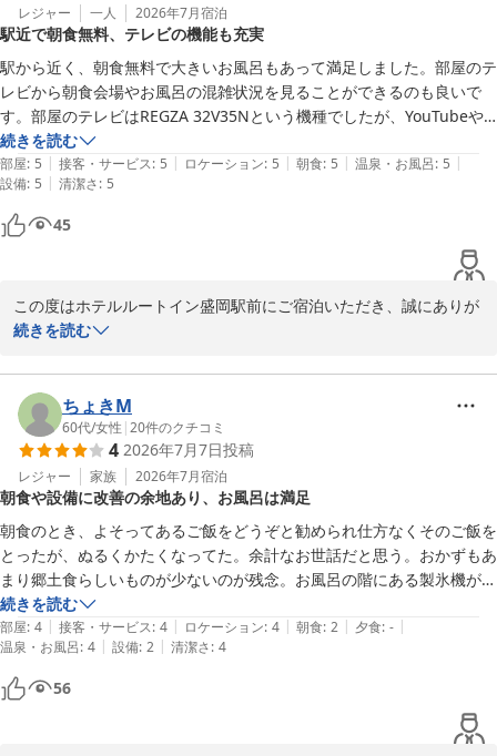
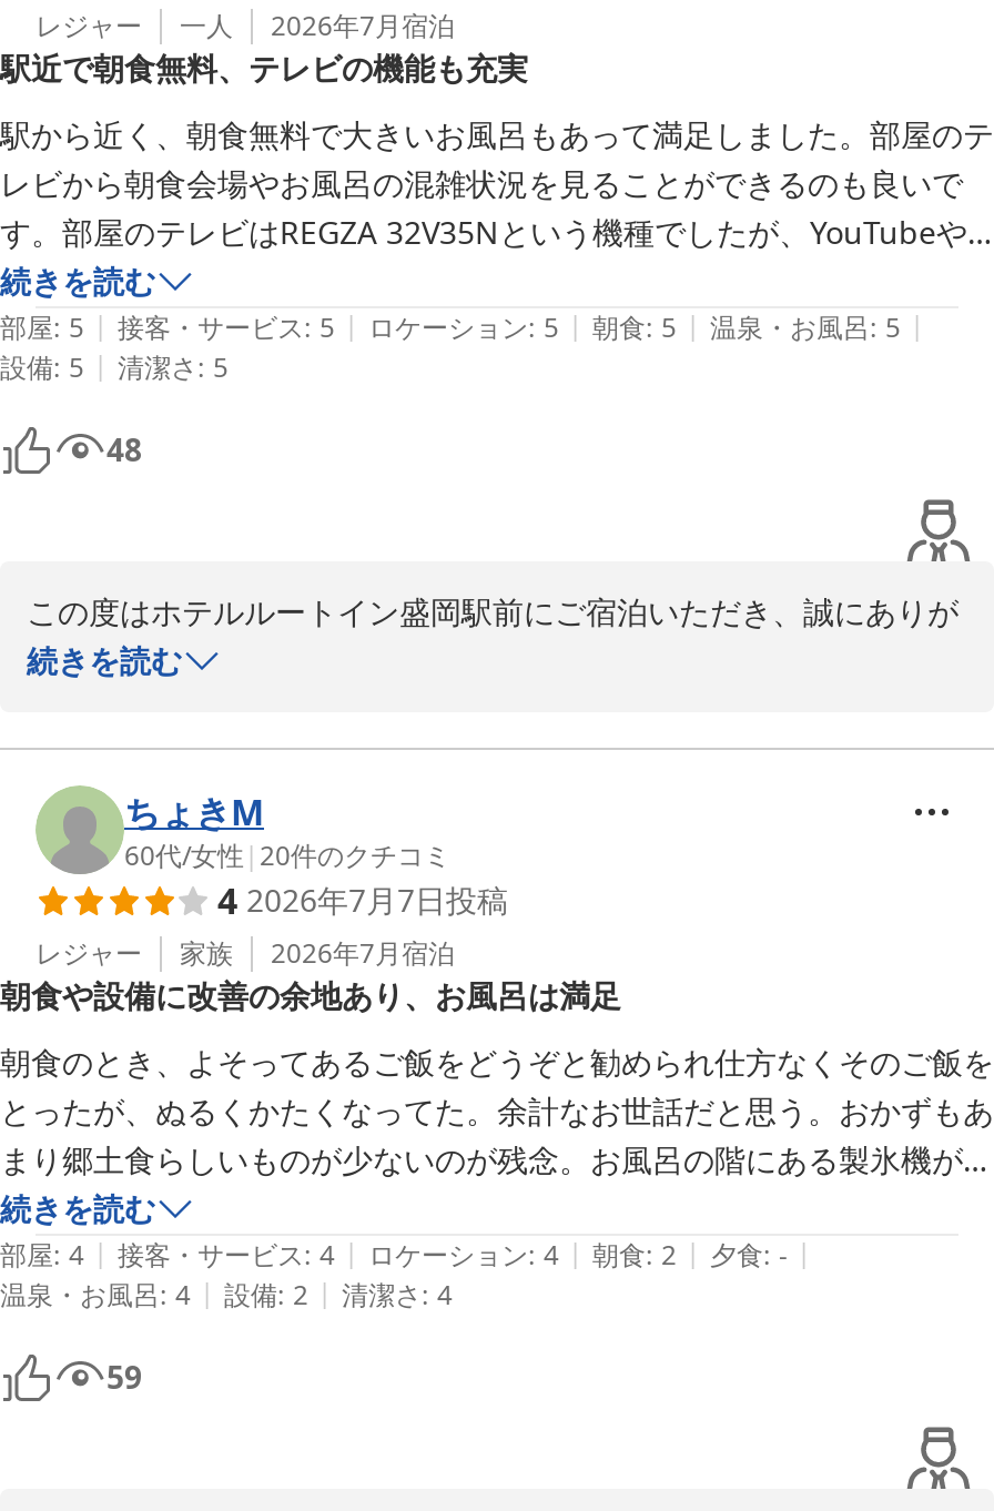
[53,214,71,235] 45 -> [106,428,142,470] 48
[53,677,71,698] 56 -> [106,1356,142,1398] 59

